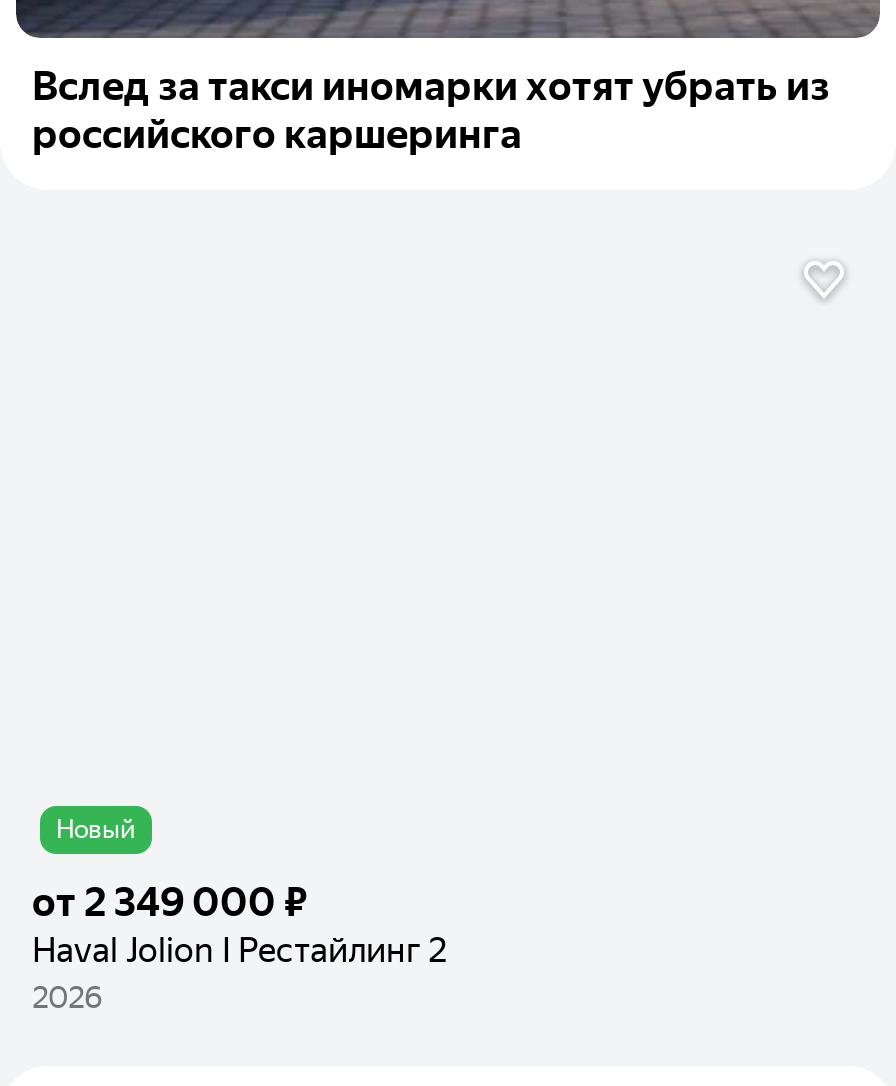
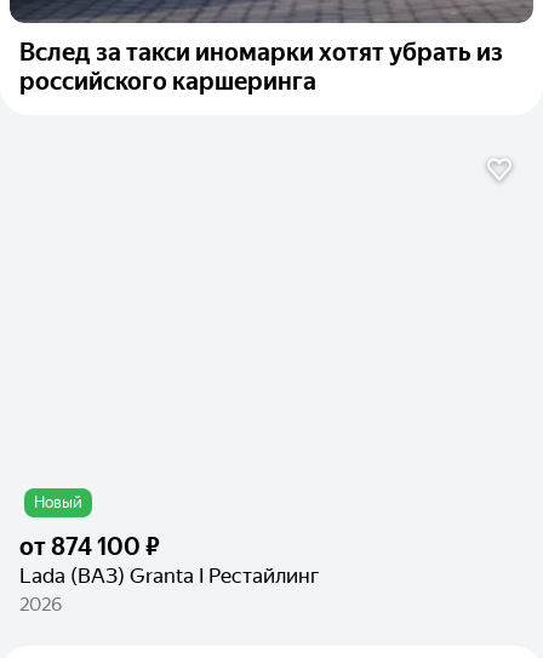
[32,878,448,970] от 2 349 000 ₽ | Haval Jolion I Рестайлинг 2 -> [19,532,319,588] от 874 100 ₽ | Lada (ВАЗ) Granta I Рестайлинг

